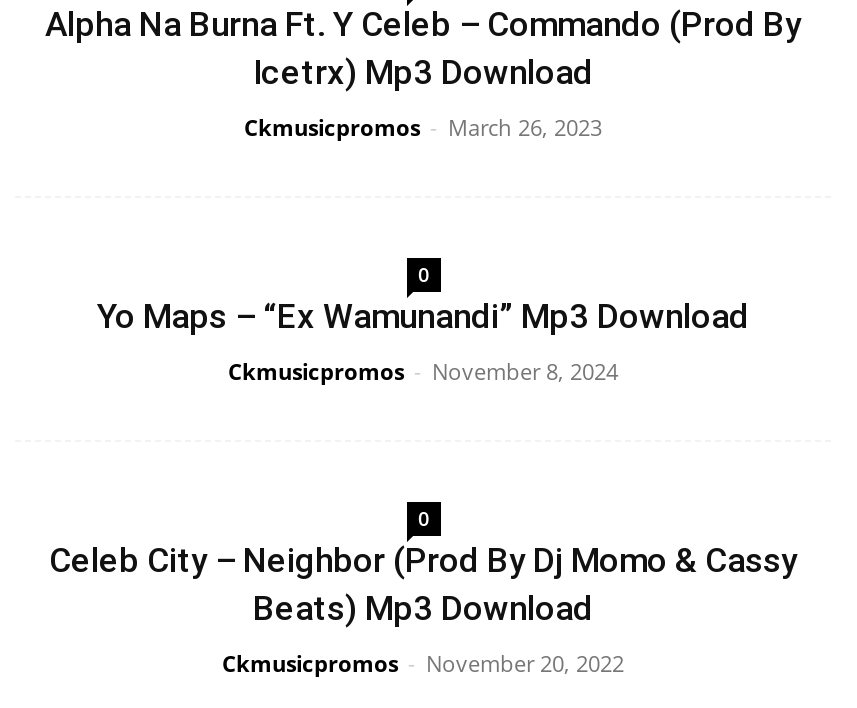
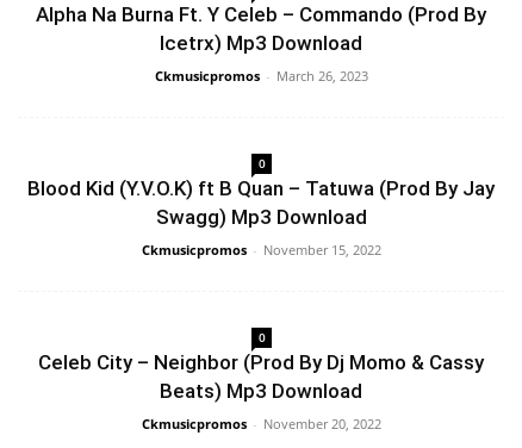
[97,296,749,336] Yo Maps – “Ex Wamunandi” Mp3 Download -> [27,176,495,229] Blood Kid (Y.V.O.K) ft B Quan – Tatuwa (Prod By Jay | Swagg) Mp3 Download
[228,356,618,386] Ckmusicpromos - November 8, 2024 -> [141,240,381,258] Ckmusicpromos - November 15, 2022

